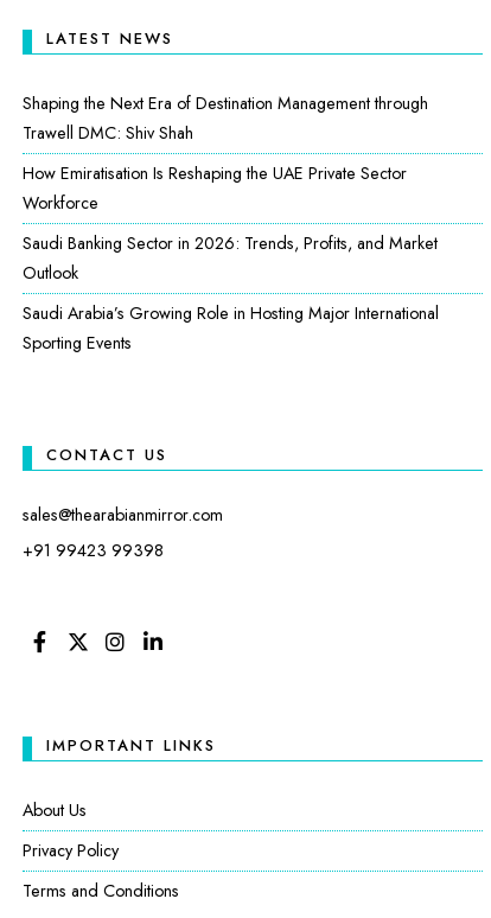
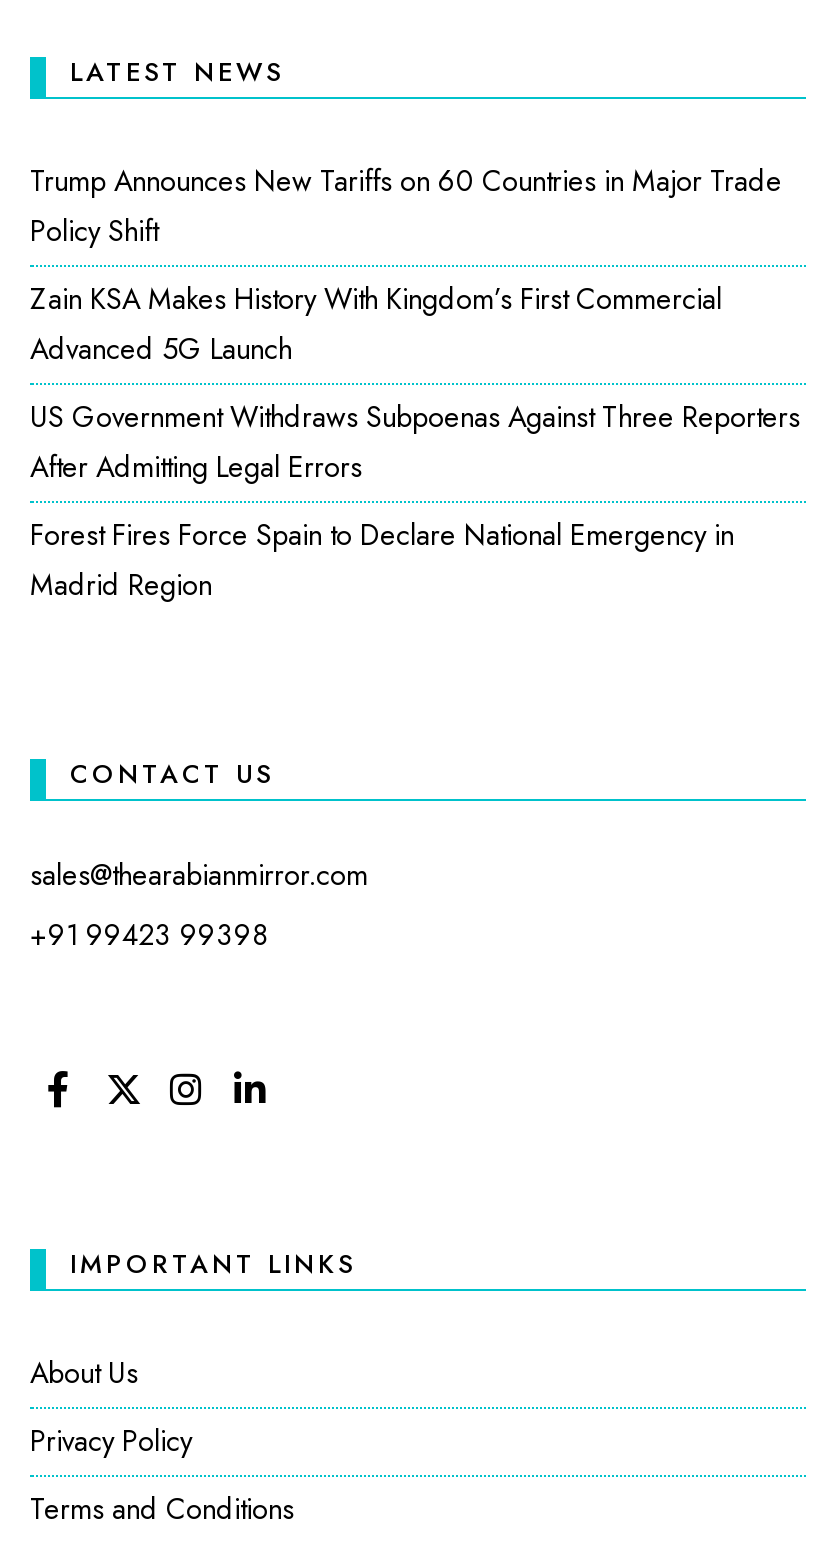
[23,91,428,144] Shaping the Next Era of Destination Management through | Trawell DMC: Shiv Shah -> [30,161,782,251] Trump Announces New Tariffs on 60 Countries in Major Trade | Policy Shift
[23,161,407,214] How Emiratisation Is Reshaping the UAE Private Sector | Workforce -> [30,279,722,369] Zain KSA Makes History With Kingdom’s First Commercial | Advanced 5G Launch
[23,231,438,284] Saudi Banking Sector in 2026: Trends, Profits, and Market | Outlook -> [30,397,800,487] US Government Withdraws Subpoenas Against Three Reporters | After Admitting Legal Errors
[23,301,439,354] Saudi Arabia’s Growing Role in Hosting Major International | Sporting Events -> [30,515,734,605] Forest Fires Force Spain to Declare National Emergency in | Madrid Region

